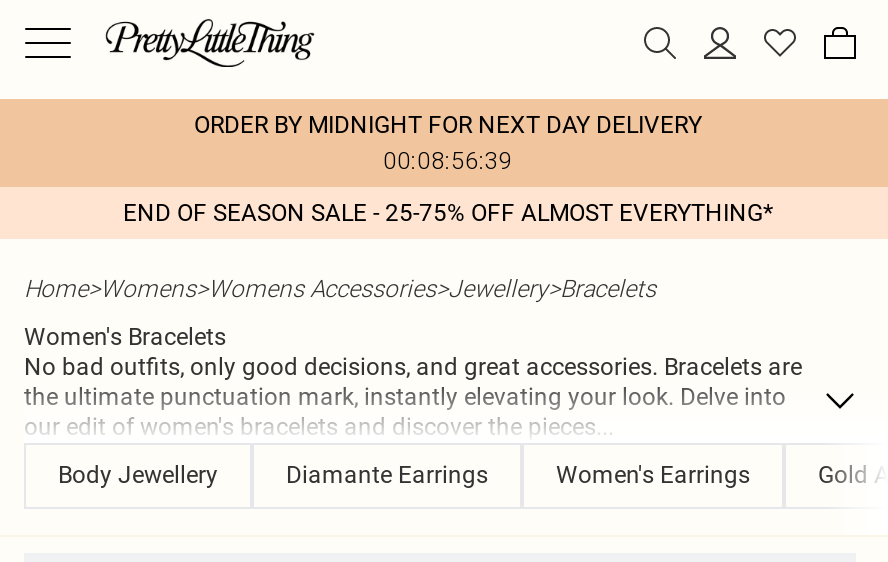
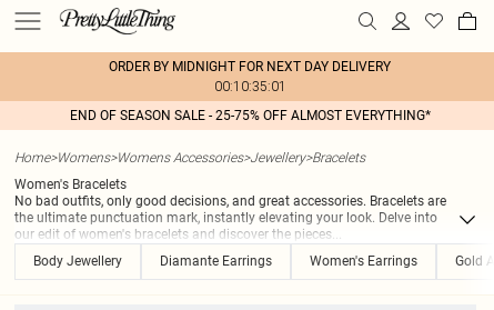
[383,145,513,175] 00:08:56:39 -> [214,78,286,94] 00:10:35:01

